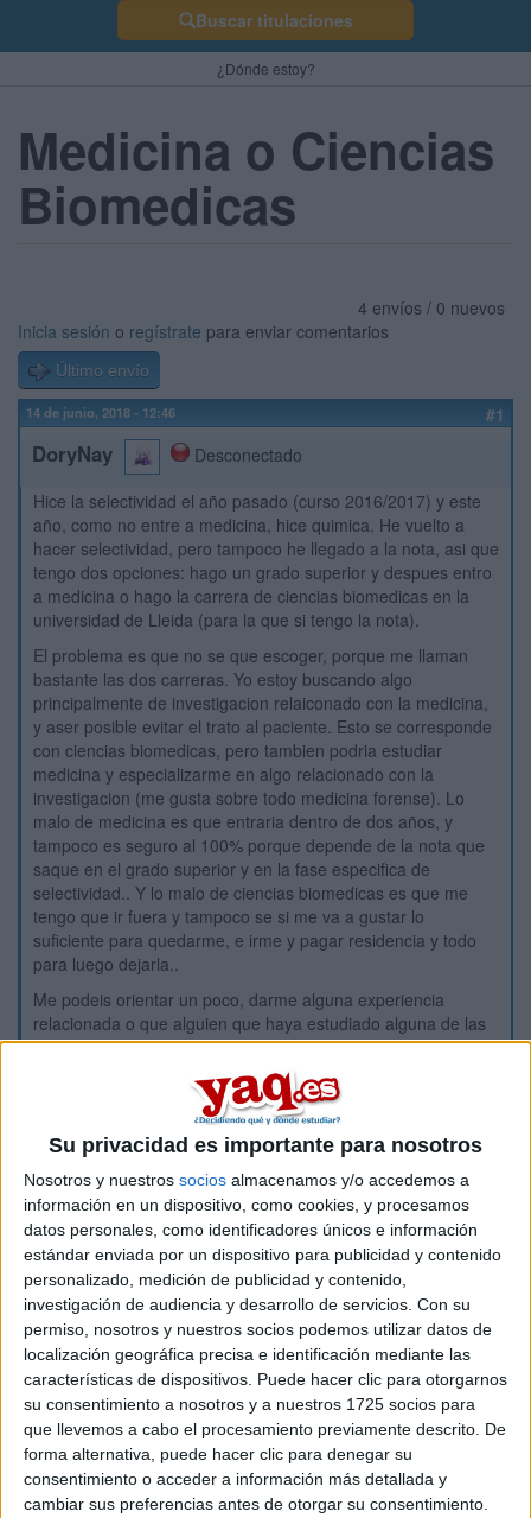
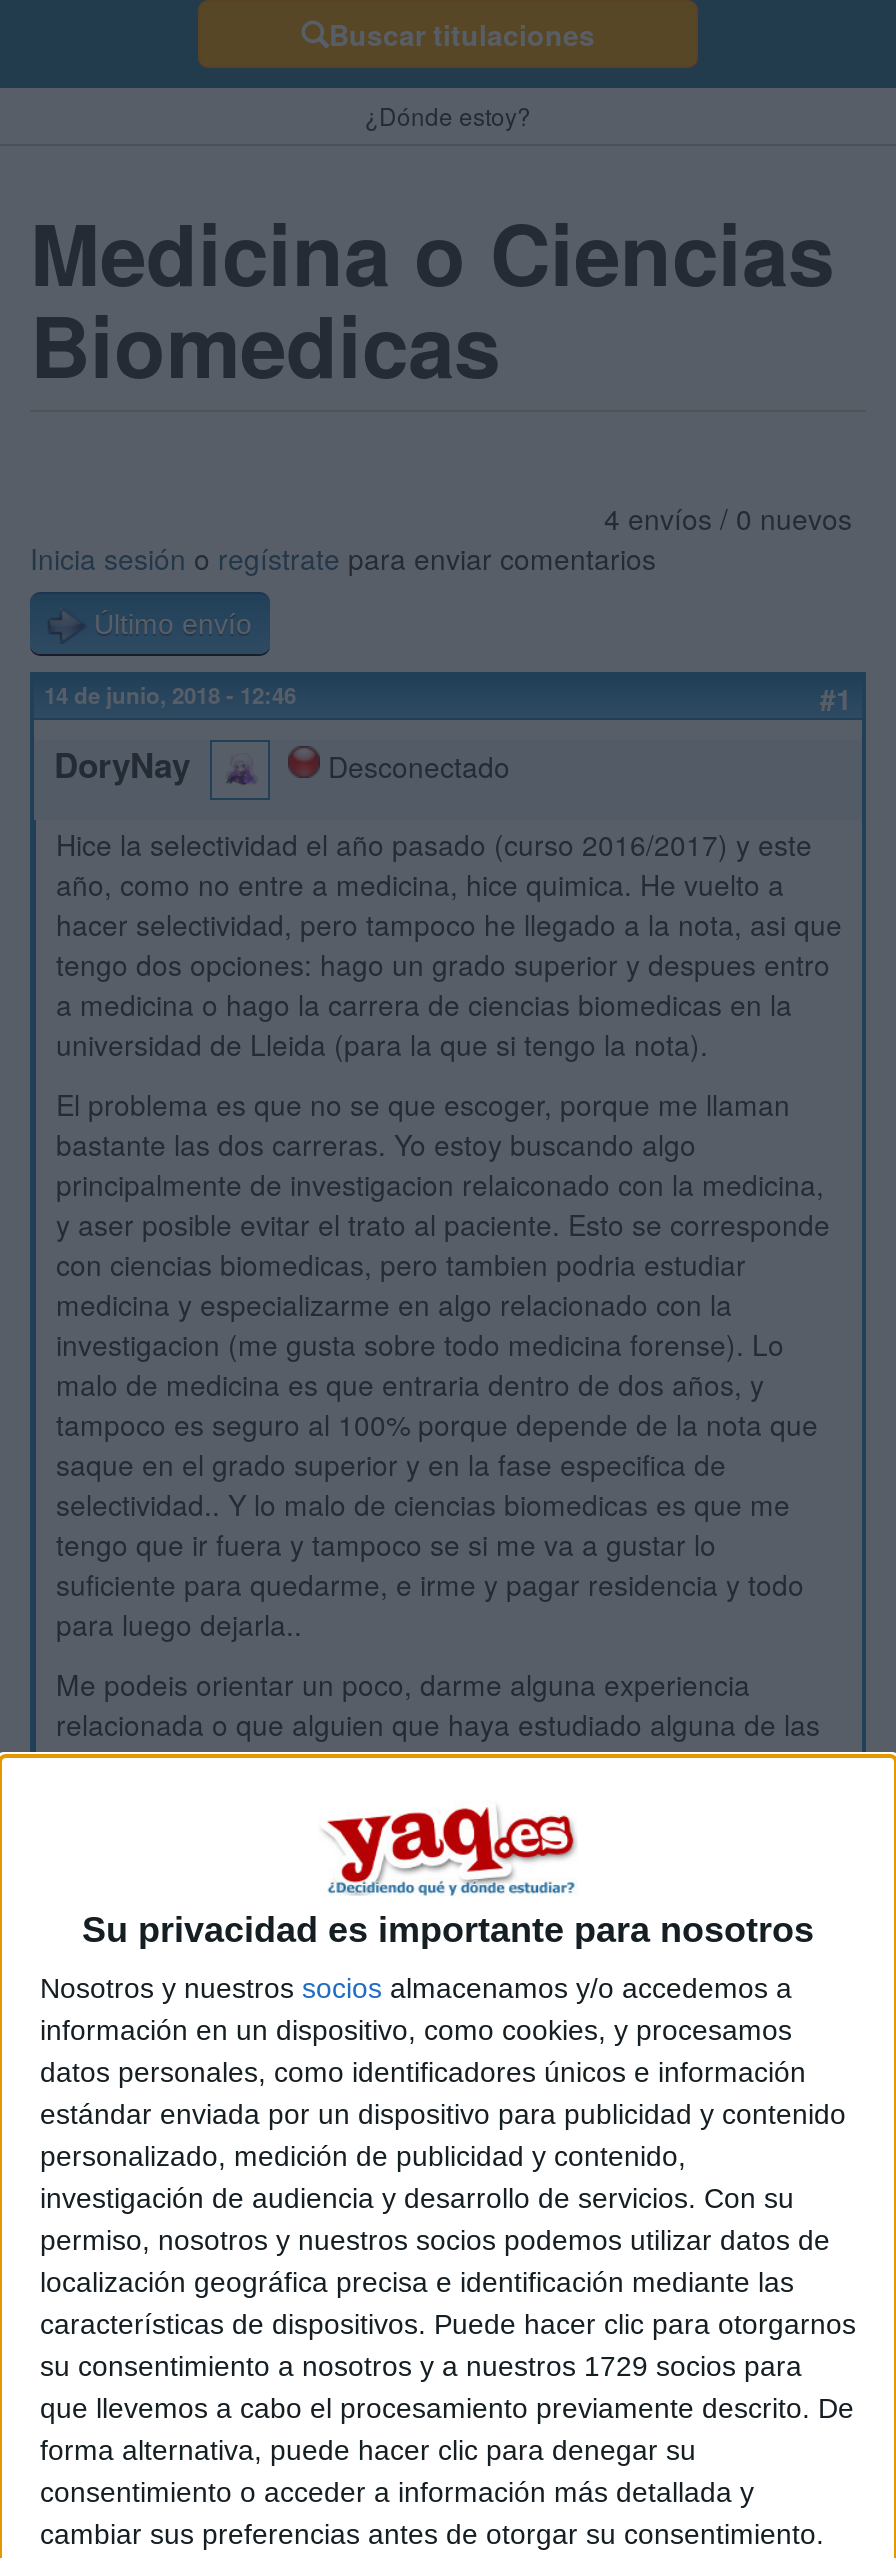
[24,1395,475,1414] su consentimiento a nosotros y a nuestros 1725 socios para -> [40,2350,802,2382] su consentimiento a nosotros y a nuestros 1729 socios para

